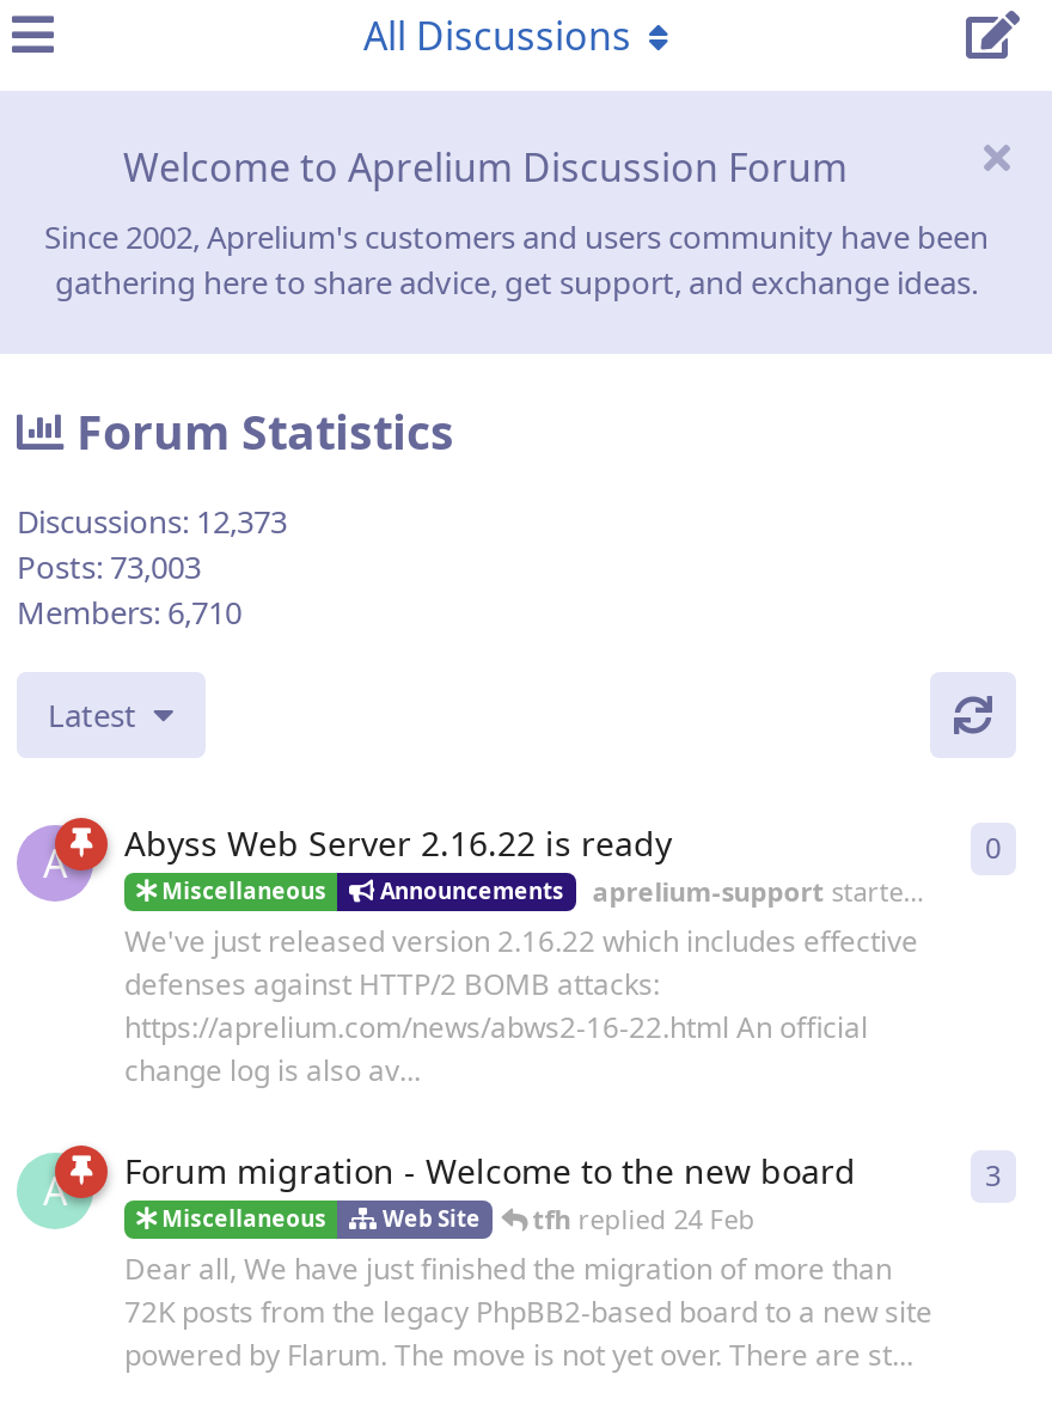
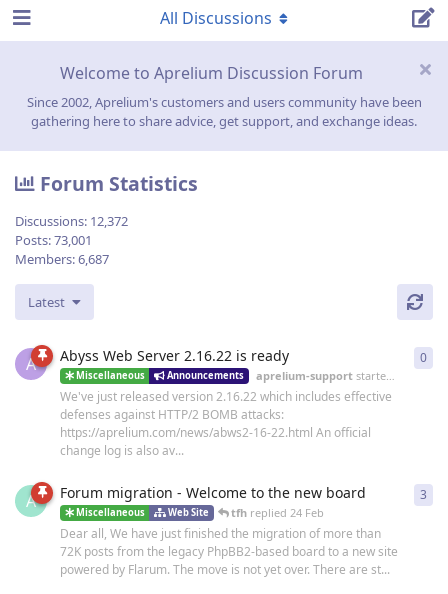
[17,500,287,543] Discussions: 12,373 -> [15,212,128,230] Discussions: 12,372
[17,546,201,589] Posts: 73,003 -> [15,231,92,249] Posts: 73,001
[17,591,241,634] Members: 6,710 -> [15,250,109,268] Members: 6,687

